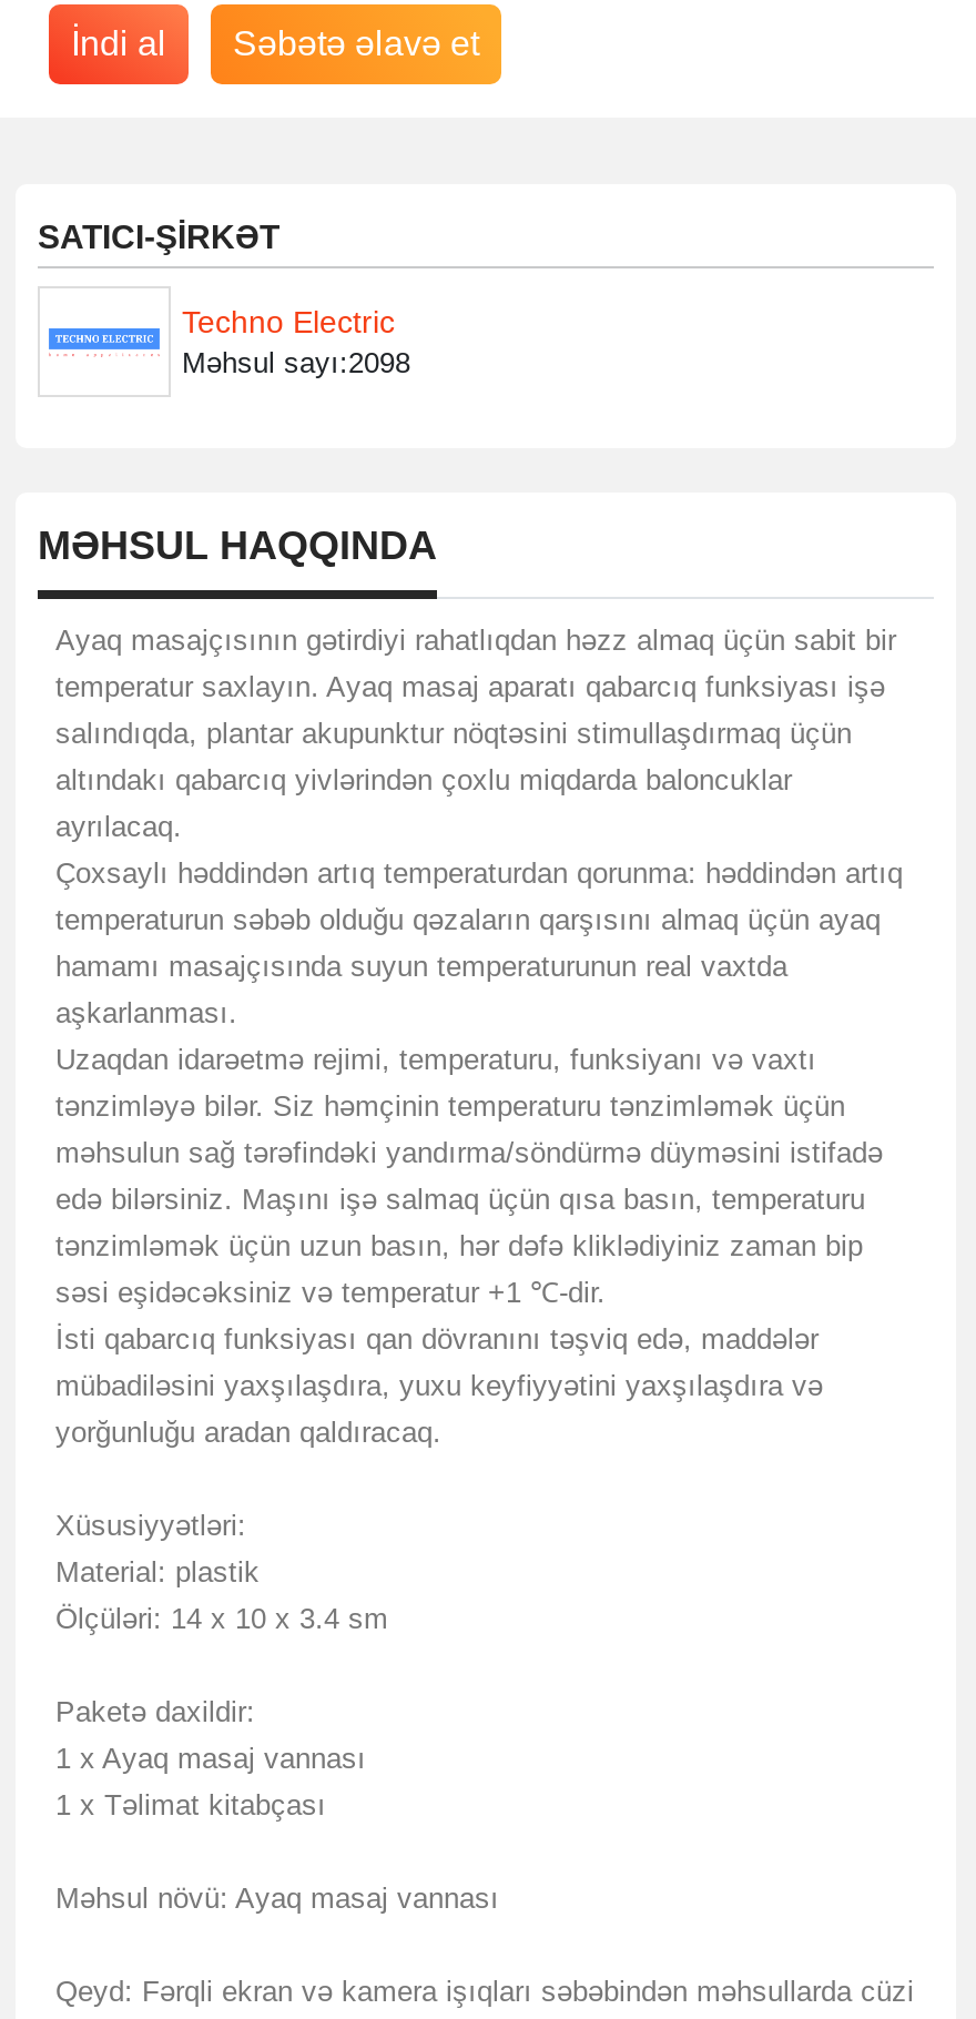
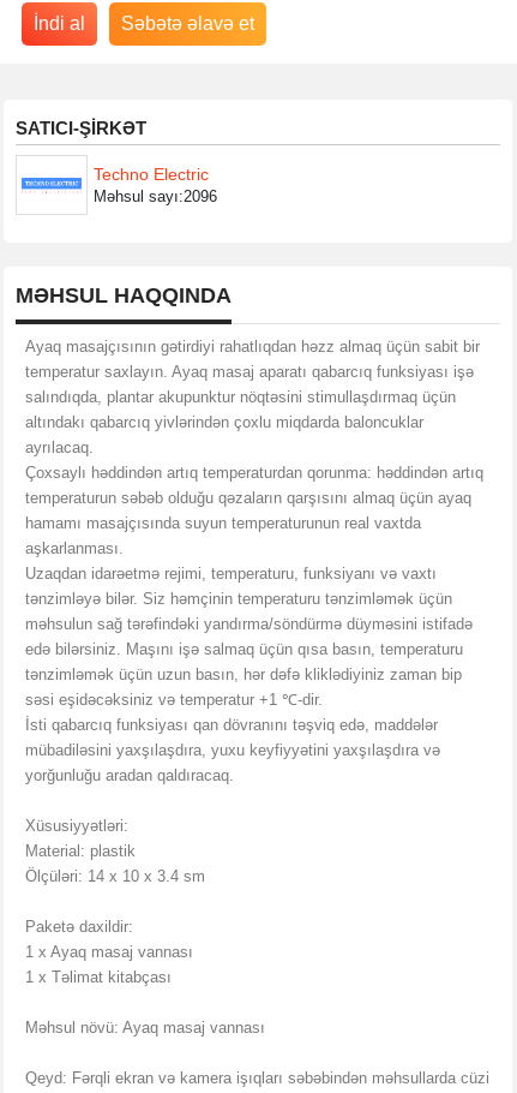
[182,347,410,380] Məhsul sayı:2098 -> [94,188,217,206] Məhsul sayı:2096

